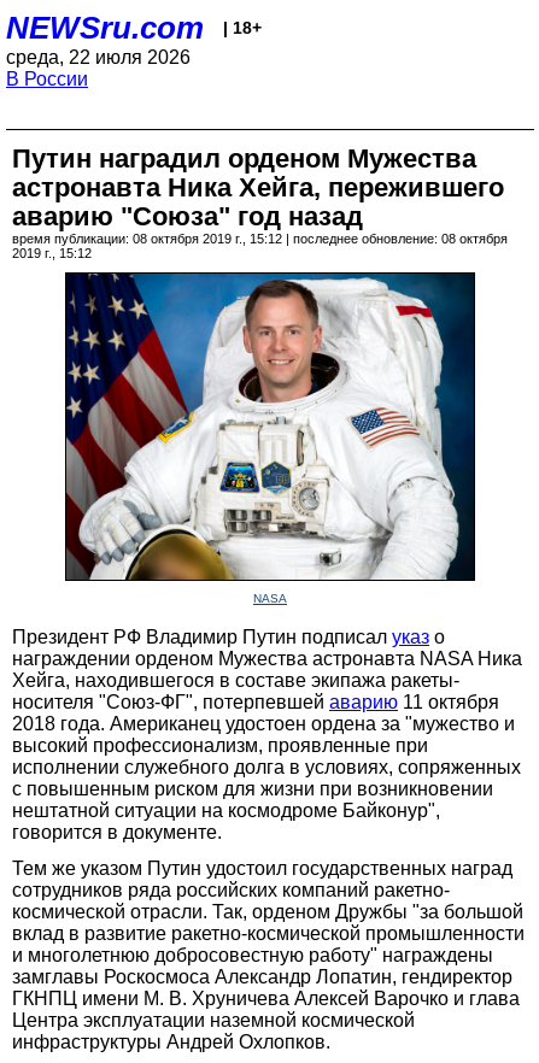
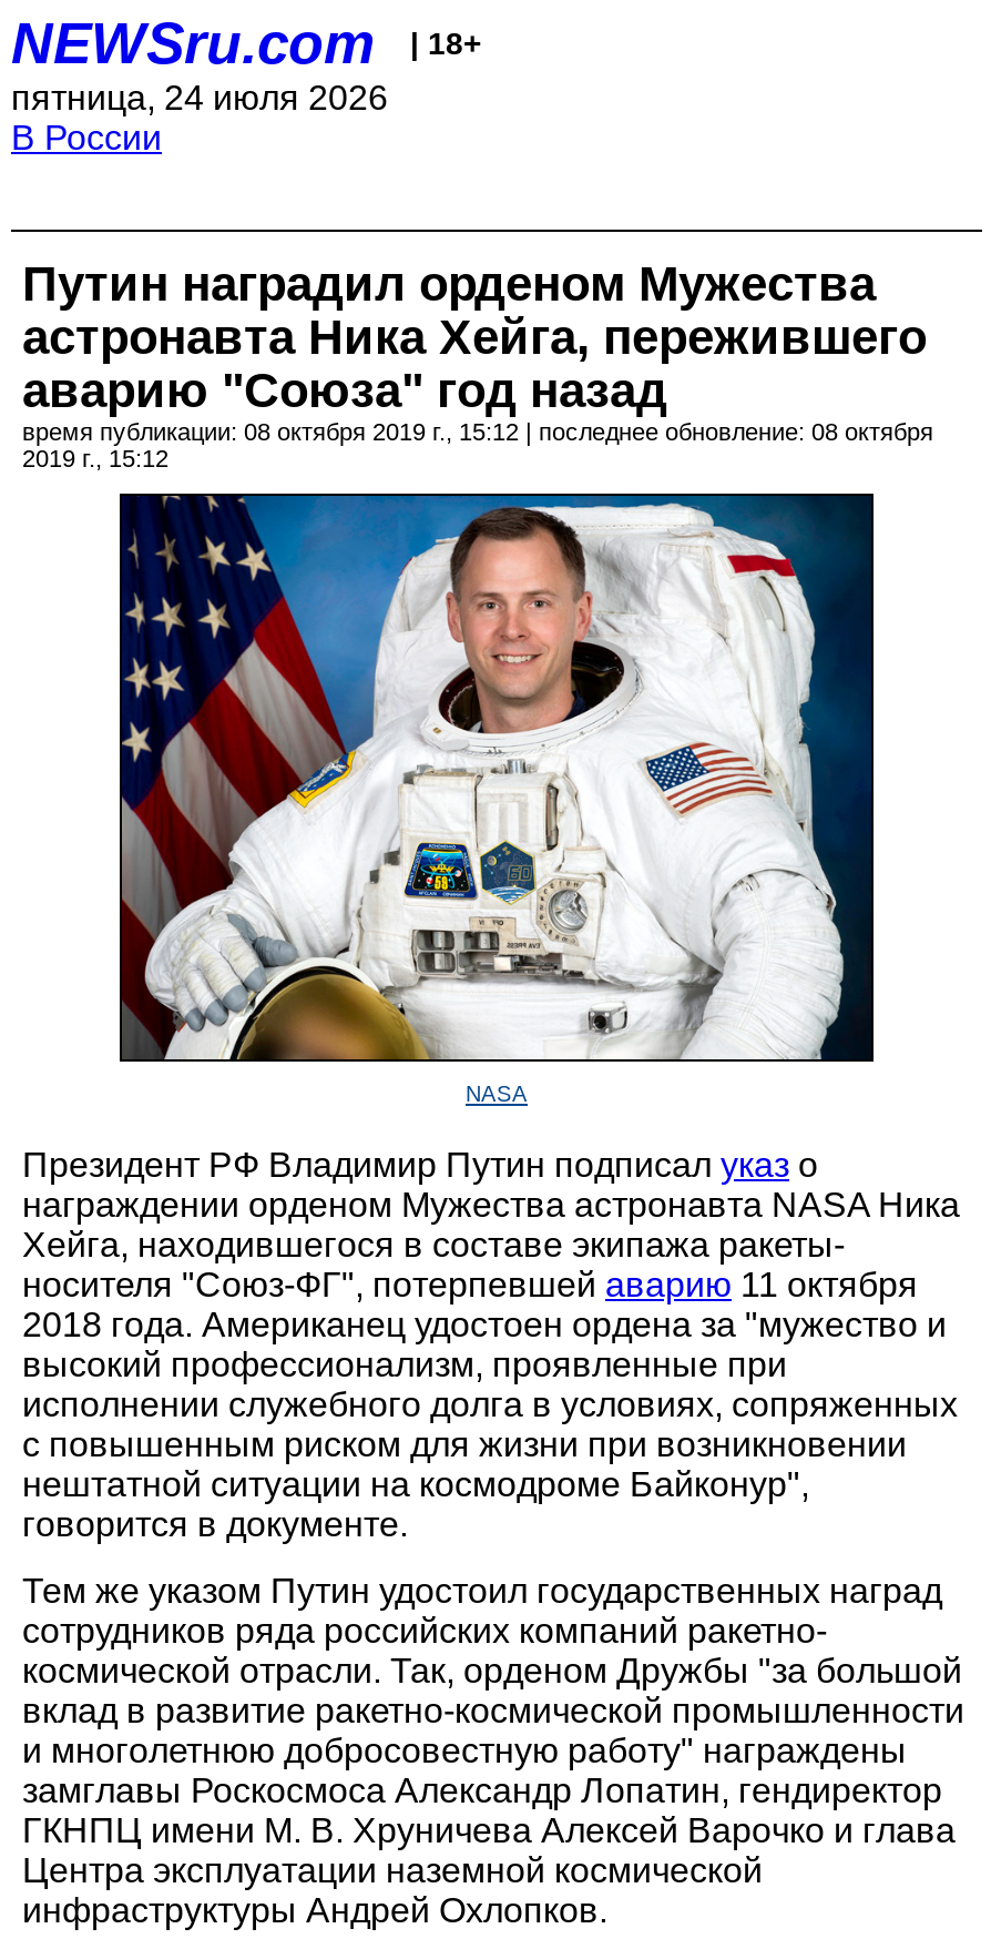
[6,47,191,67] среда, 22 июля 2026 -> [11,79,388,116] пятница, 24 июля 2026

